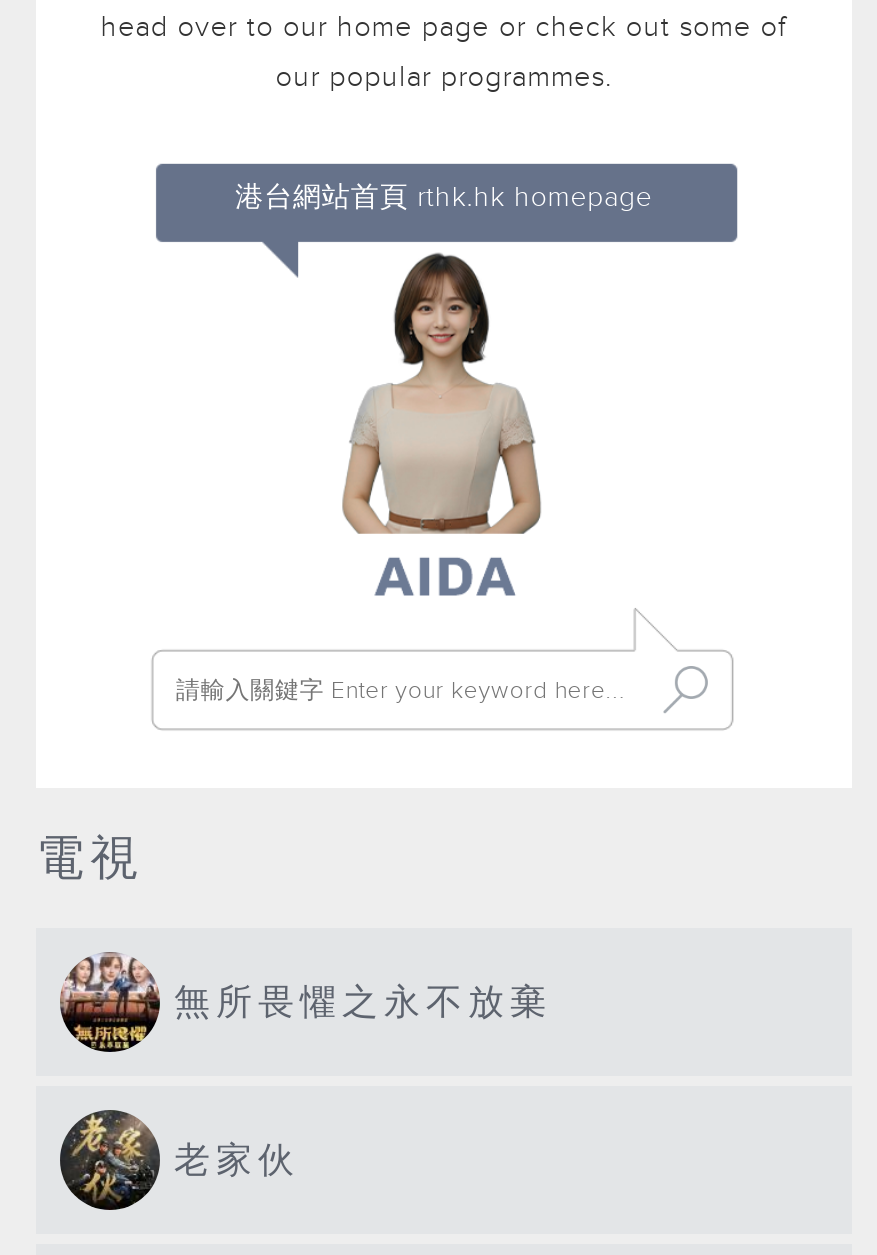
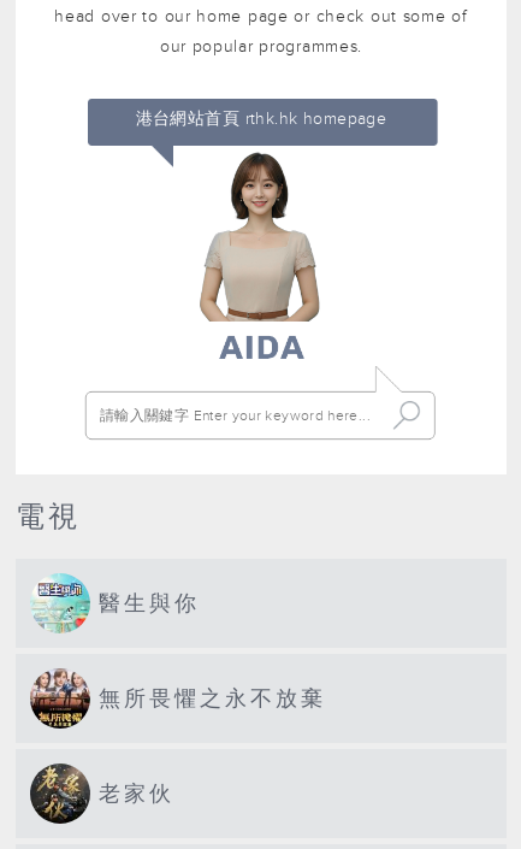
none -> [31,573,200,633] [image] | 醫生與你

